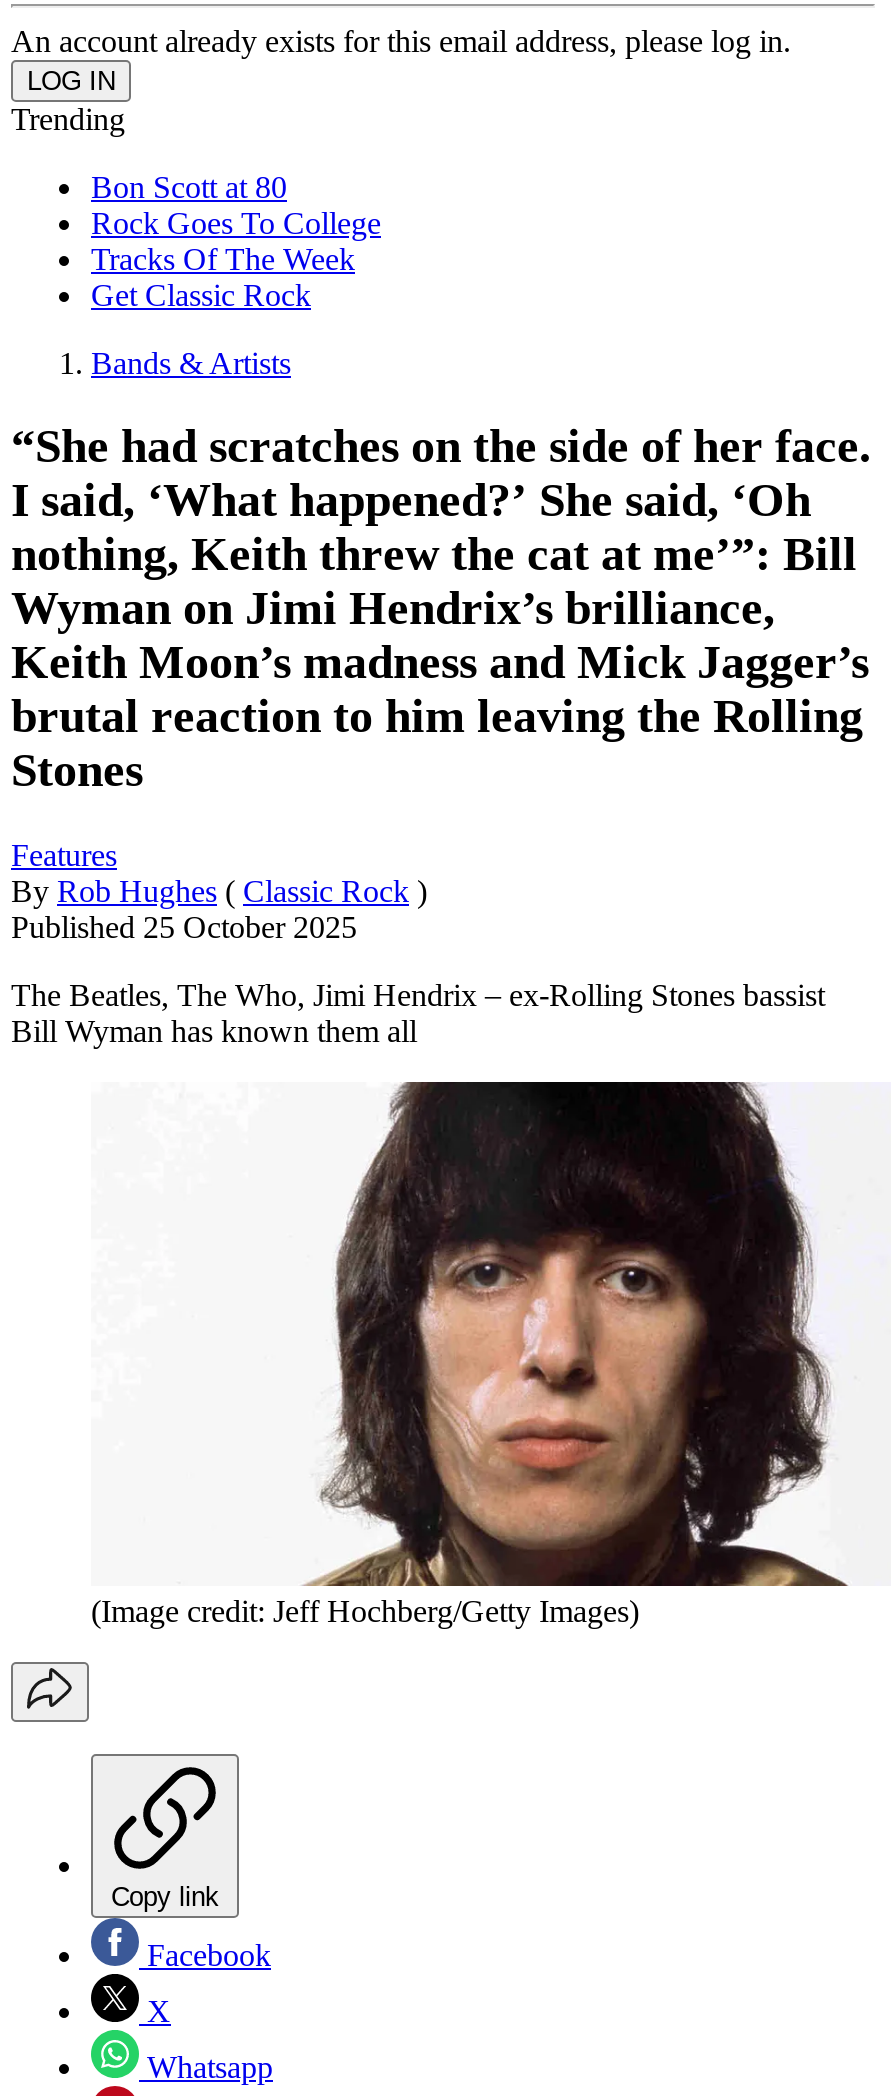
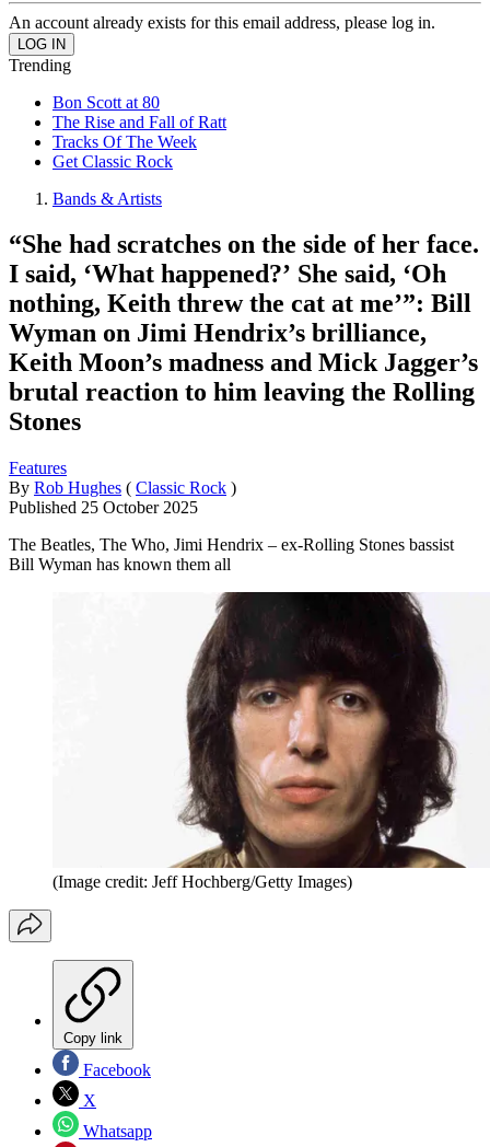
[91,205,381,239] Rock Goes To College -> [52,112,226,131] The Rise and Fall of Ratt

